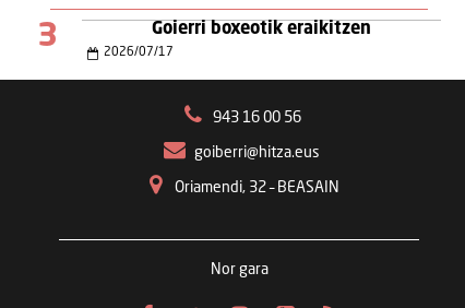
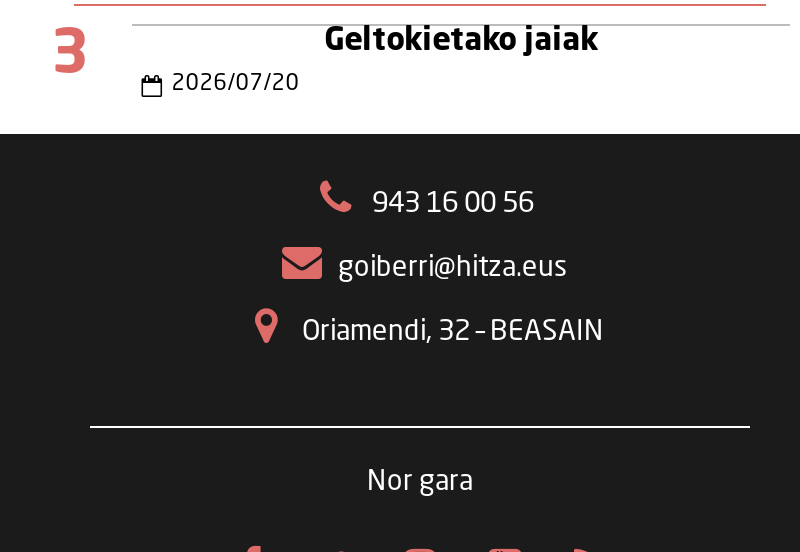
[152,21,371,38] Goierri boxeotik eraikitzen -> [324,26,598,58] Geltokietako jaiak
[103,47,173,59] 2026/07/17 -> [171,74,299,96] 2026/07/20

